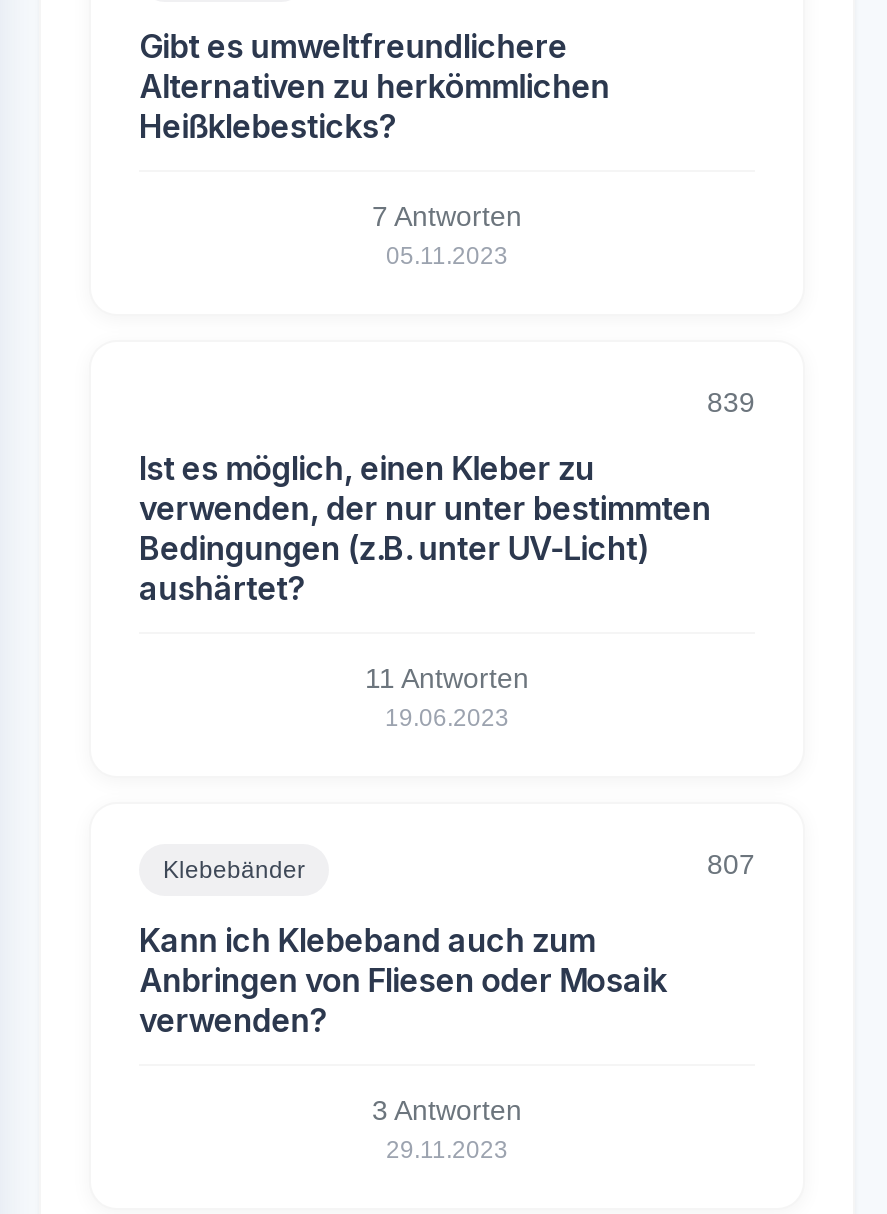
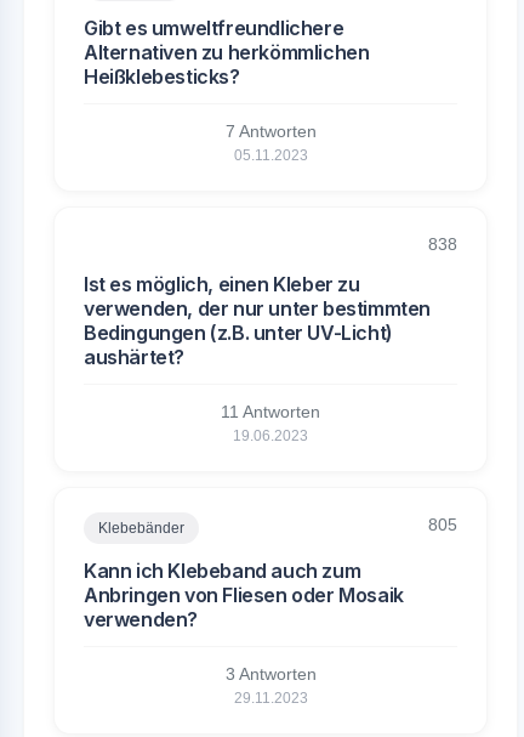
[707,386,755,418] 839 -> [428,234,457,254] 838
[707,848,755,880] 807 -> [428,515,457,534] 805

